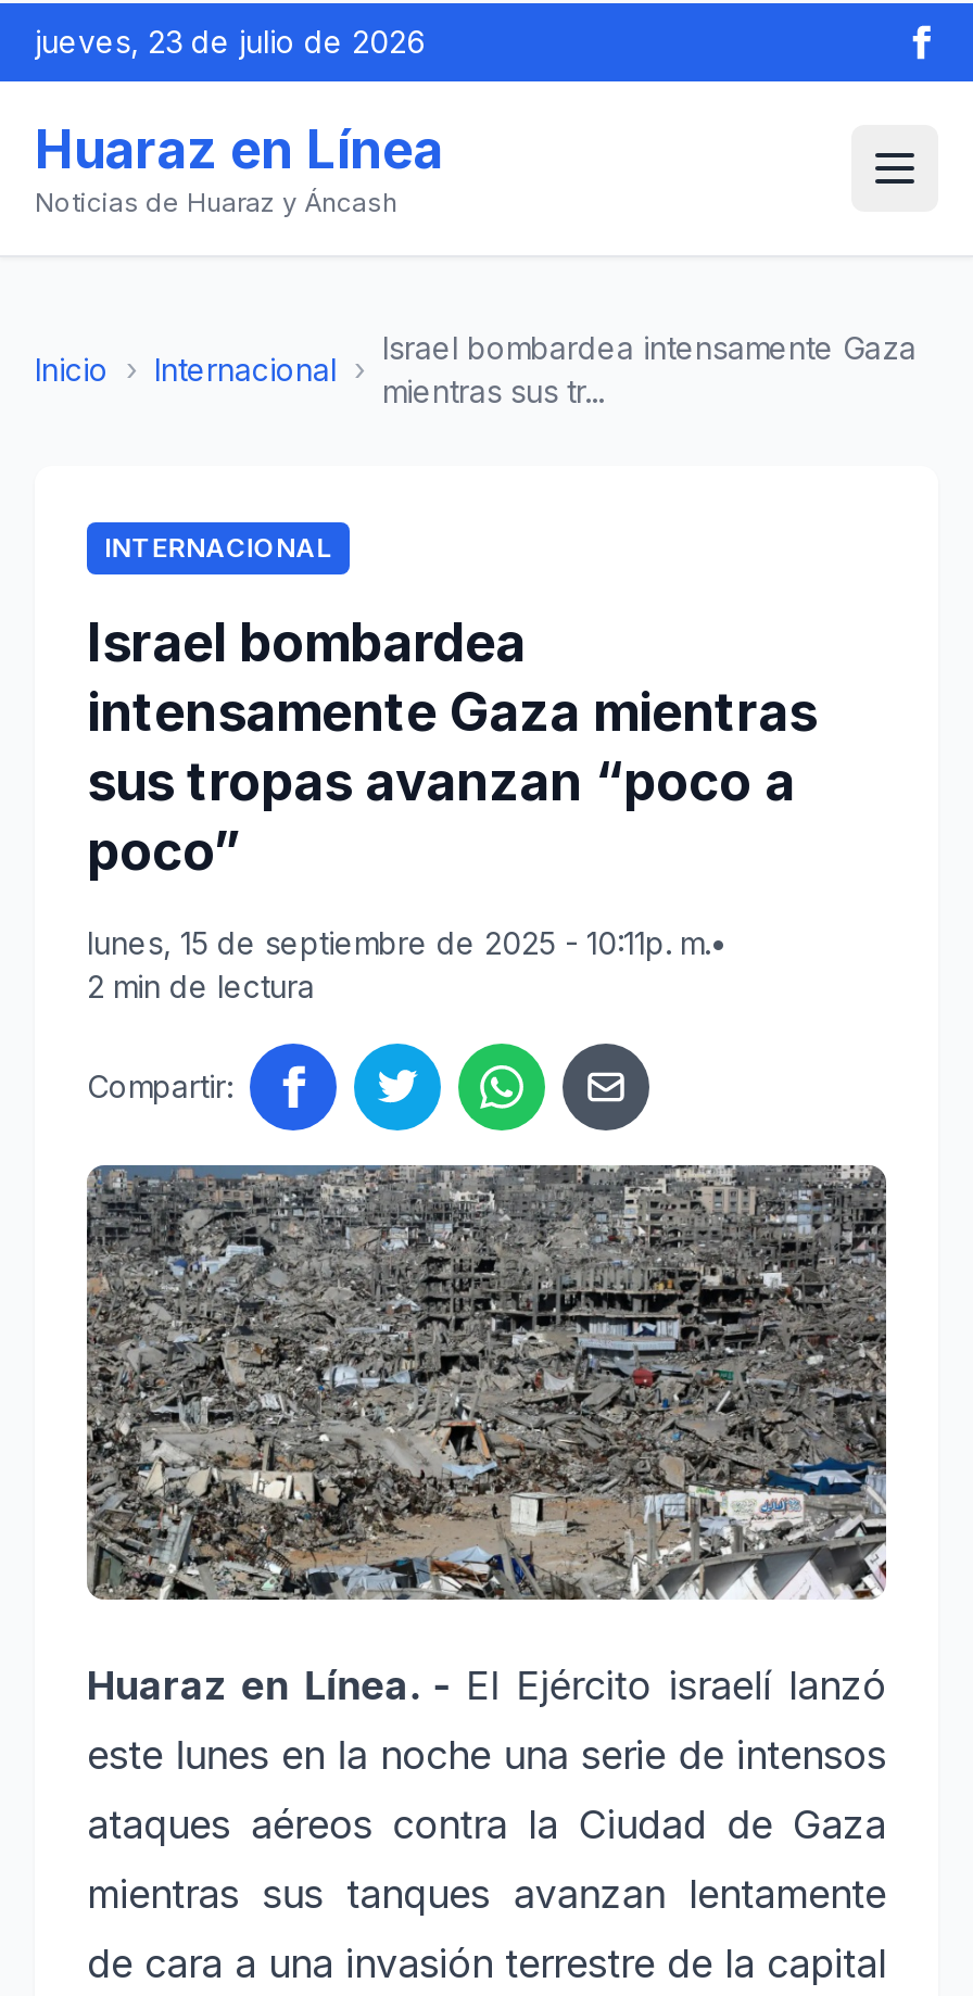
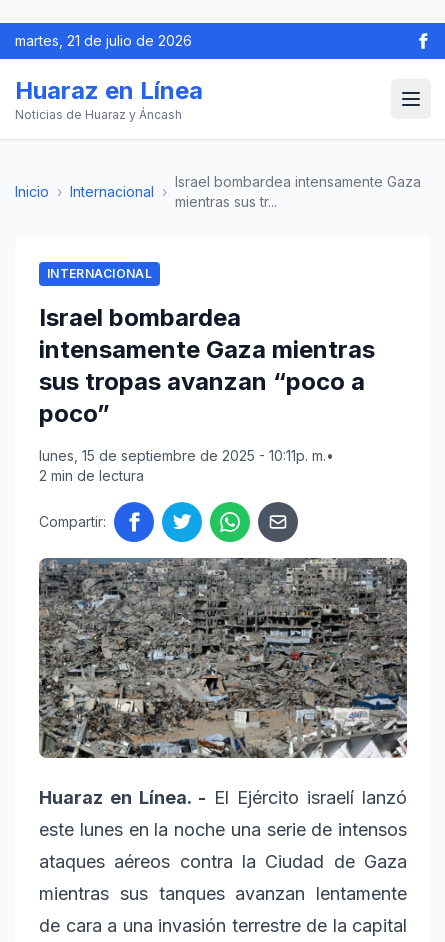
[35,23,426,60] jueves, 23 de julio de 2026 -> [15,32,192,49] martes, 21 de julio de 2026

